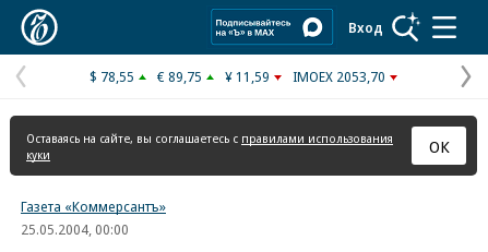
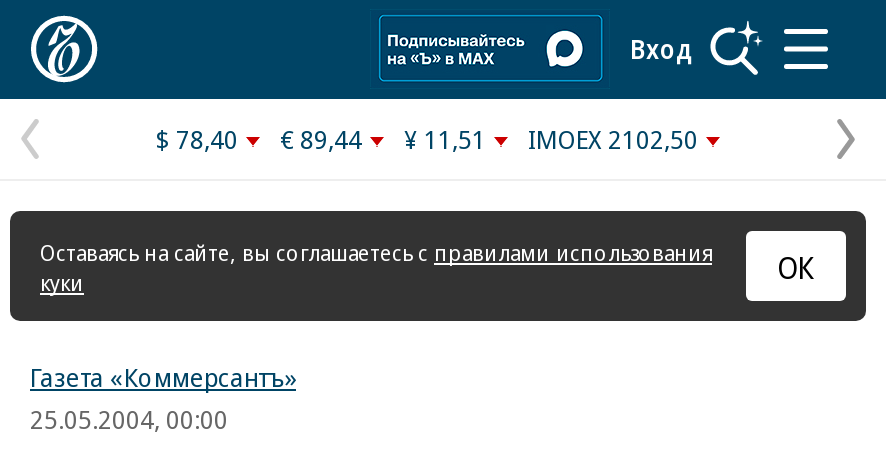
[90,67,134,86] $ 78,55 -> [156,121,238,157] $ 78,40
[157,67,202,86] € 89,75 -> [280,121,362,157] € 89,44
[225,67,270,86] ¥ 11,59 -> [404,121,486,157] ¥ 11,51
[293,67,385,86] IMOEX 2053,70 -> [528,121,698,157] IMOEX 2102,50

